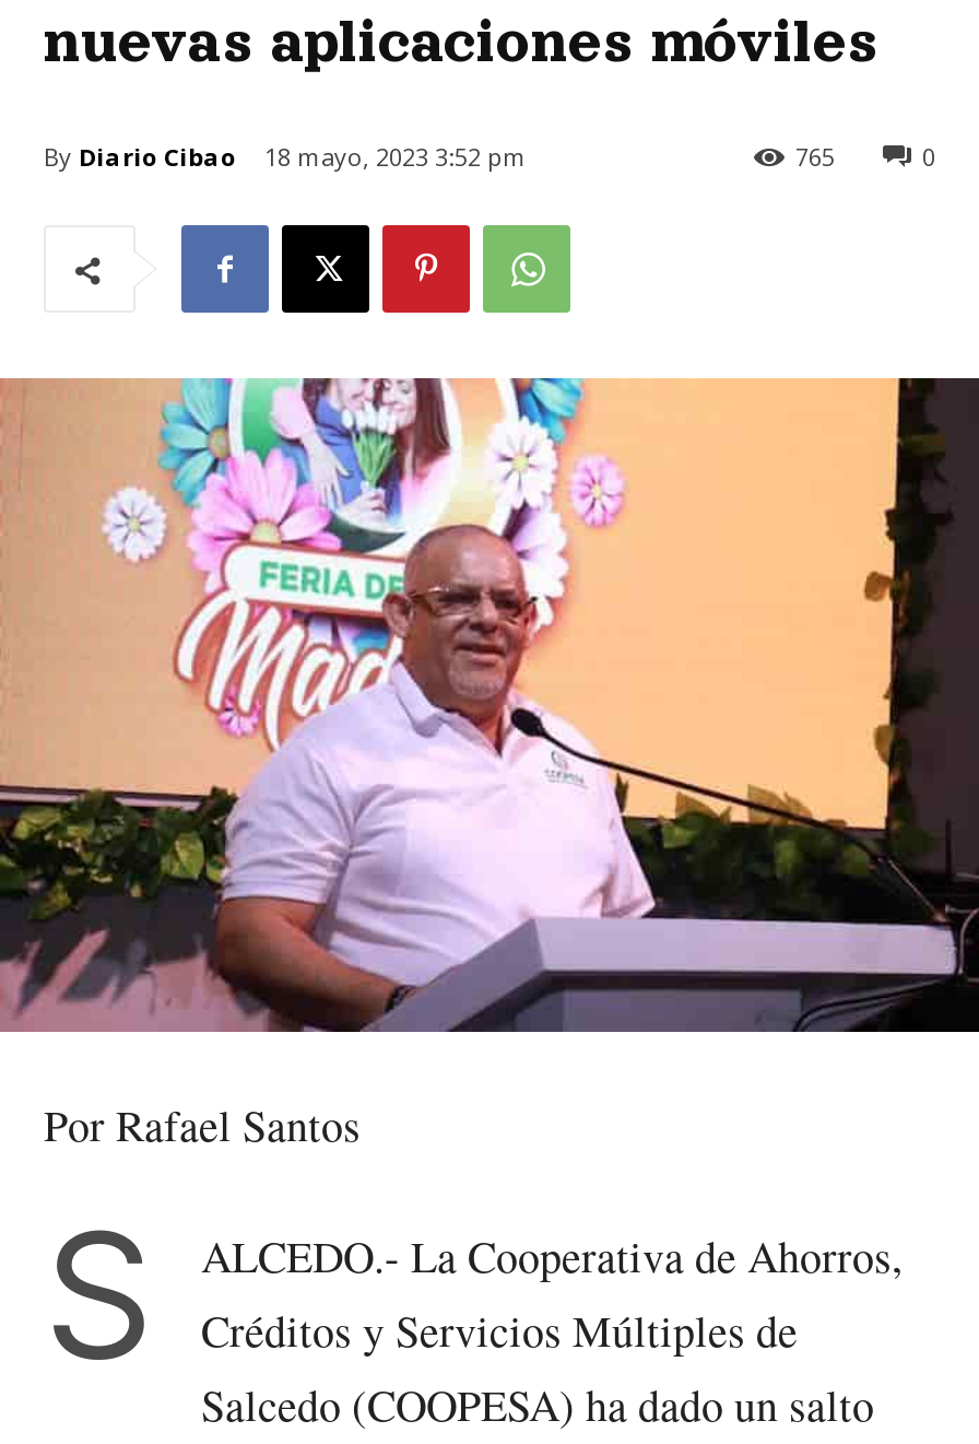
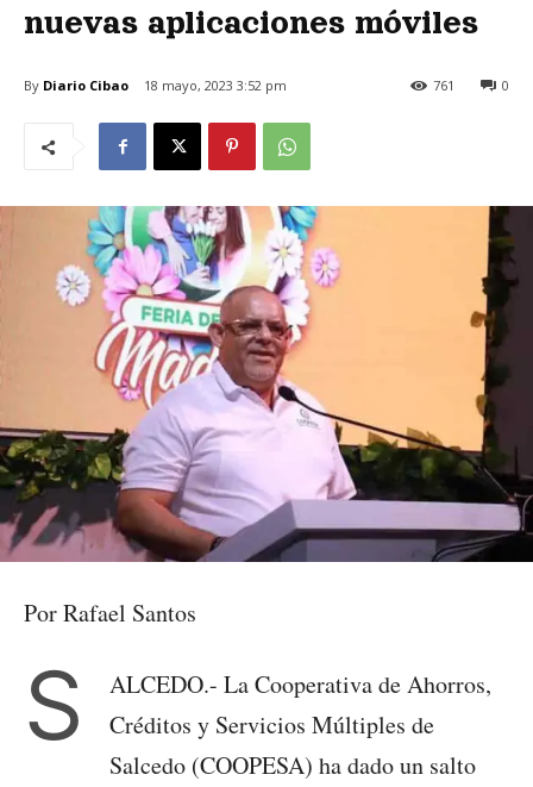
[795,141,835,174] 765 -> [433,77,454,95] 761

